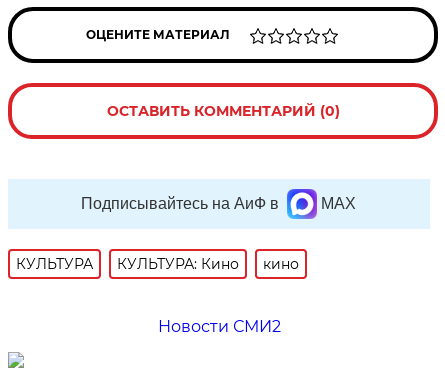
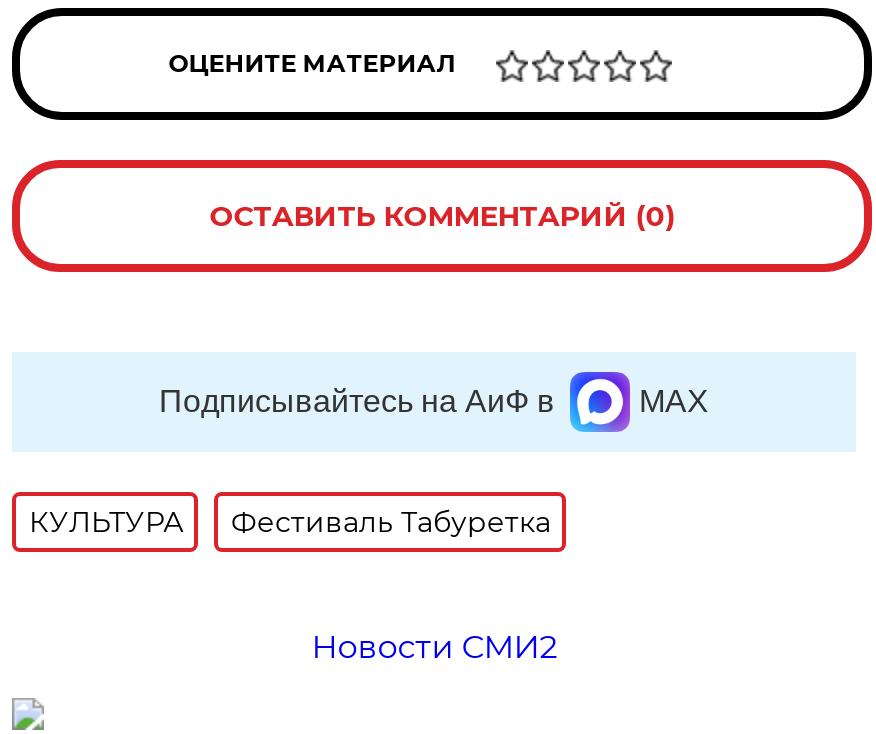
[117,255,299,273] КУЛЬТУРА: Кино | кино -> [231,504,551,540] Фестиваль Табуретка

